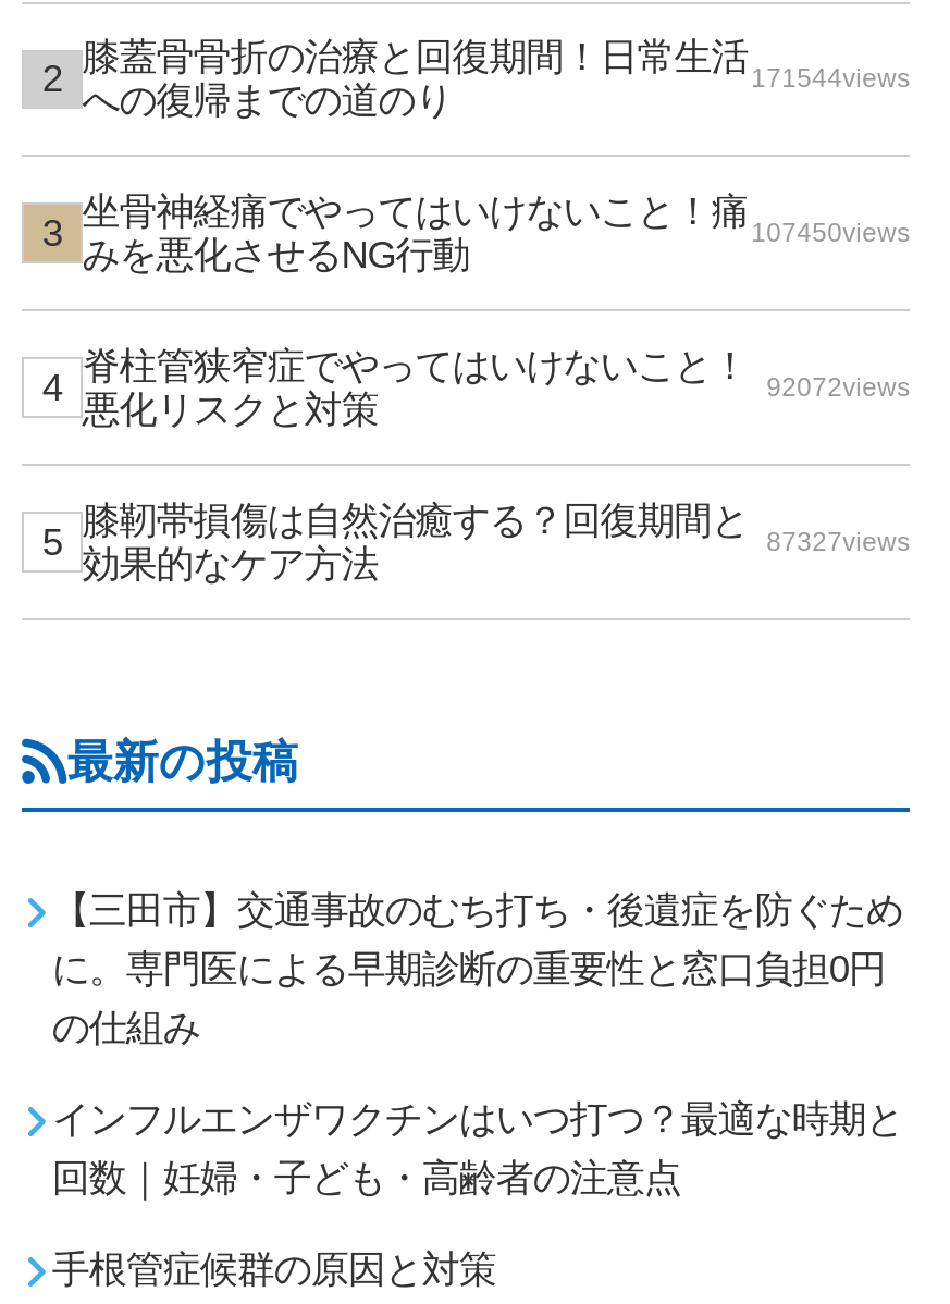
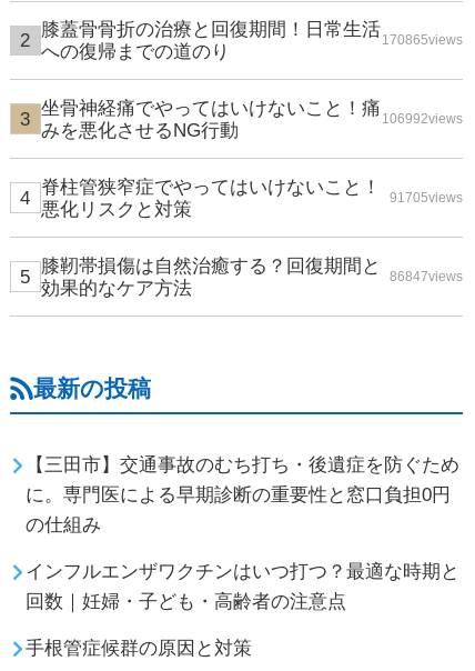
[82,36,910,94] 膝蓋骨骨折の治療と回復期間！日常生活 171544views -> [41,18,463,48] 膝蓋骨骨折の治療と回復期間！日常生活 170865views
[82,190,910,249] 坐骨神経痛でやってはいけないこと！痛 107450views -> [41,97,463,127] 坐骨神経痛でやってはいけないこと！痛 106992views
[82,344,910,403] 脊柱管狭窄症でやってはいけないこと！ 92072views -> [41,176,463,206] 脊柱管狭窄症でやってはいけないこと！ 91705views
[82,499,910,557] 膝靭帯損傷は自然治癒する？回復期間と 87327views -> [41,254,463,284] 膝靭帯損傷は自然治癒する？回復期間と 86847views

